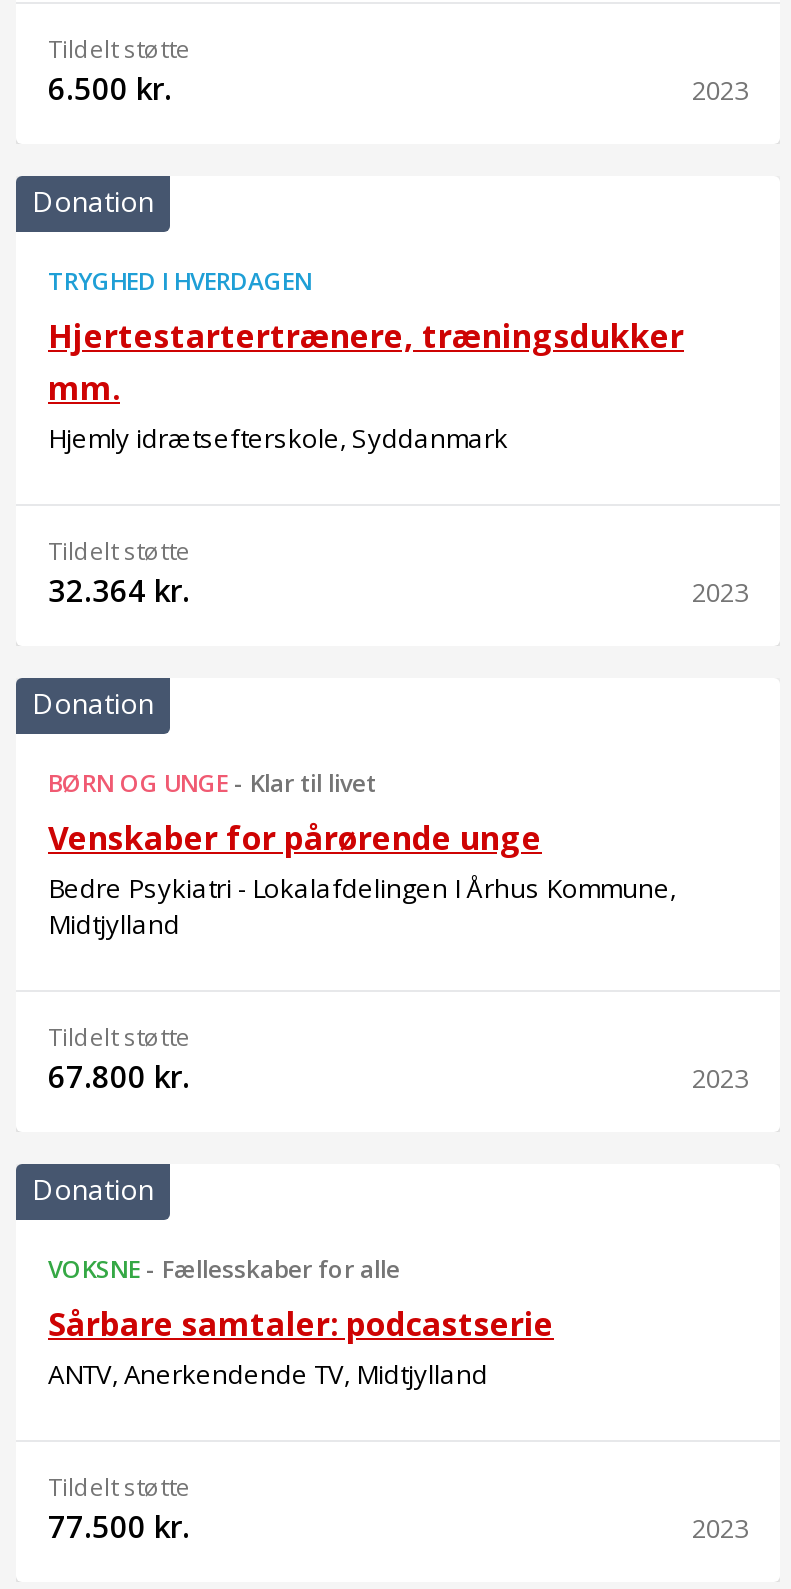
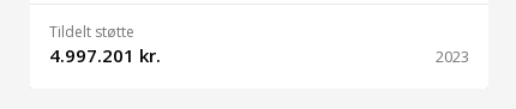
[32,68,748,1546] 6.500 kr. | 2023 | Donation | TRYGHED I HVERDAGEN | Hjertestartertrænere, træningsdukker | mm. | Hjemly idrætsefterskole, Syddanmark | Tildelt støtte | 32.364 kr. | 2023 | Donation | BØRN OG UNGE - Klar til livet | Venskaber for pårørende unge | Bedre Psykiatri - Lokalafdelingen I Århus Kommune, | Midtjylland | Tildelt støtte | 67.800 kr. | 2023 | Donation | VOKSNE - Fællesskaber for alle | Sårbare samtaler: podcastserie | ANTV, Anerkendende TV, Midtjylland | Tildelt støtte | 77.500 kr. -> [49,43,161,67] 4.997.201 kr.

